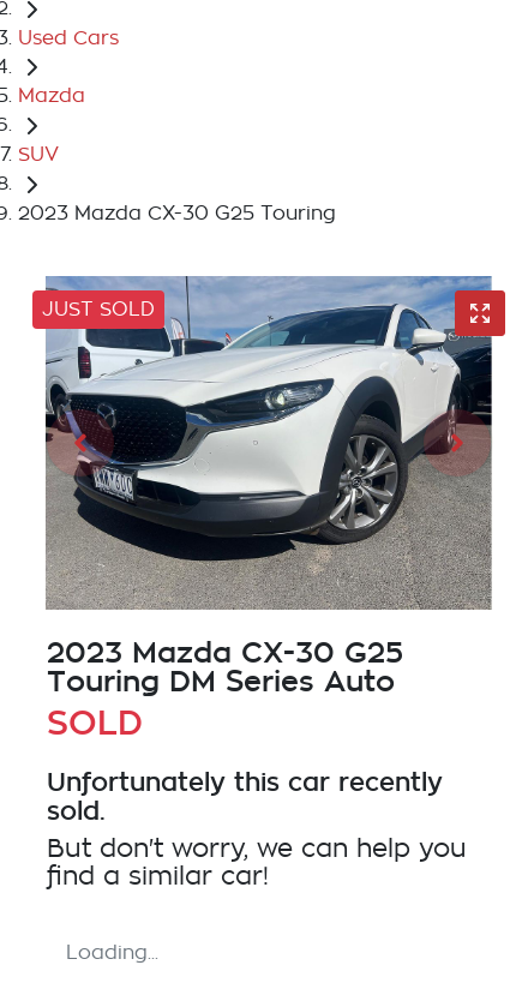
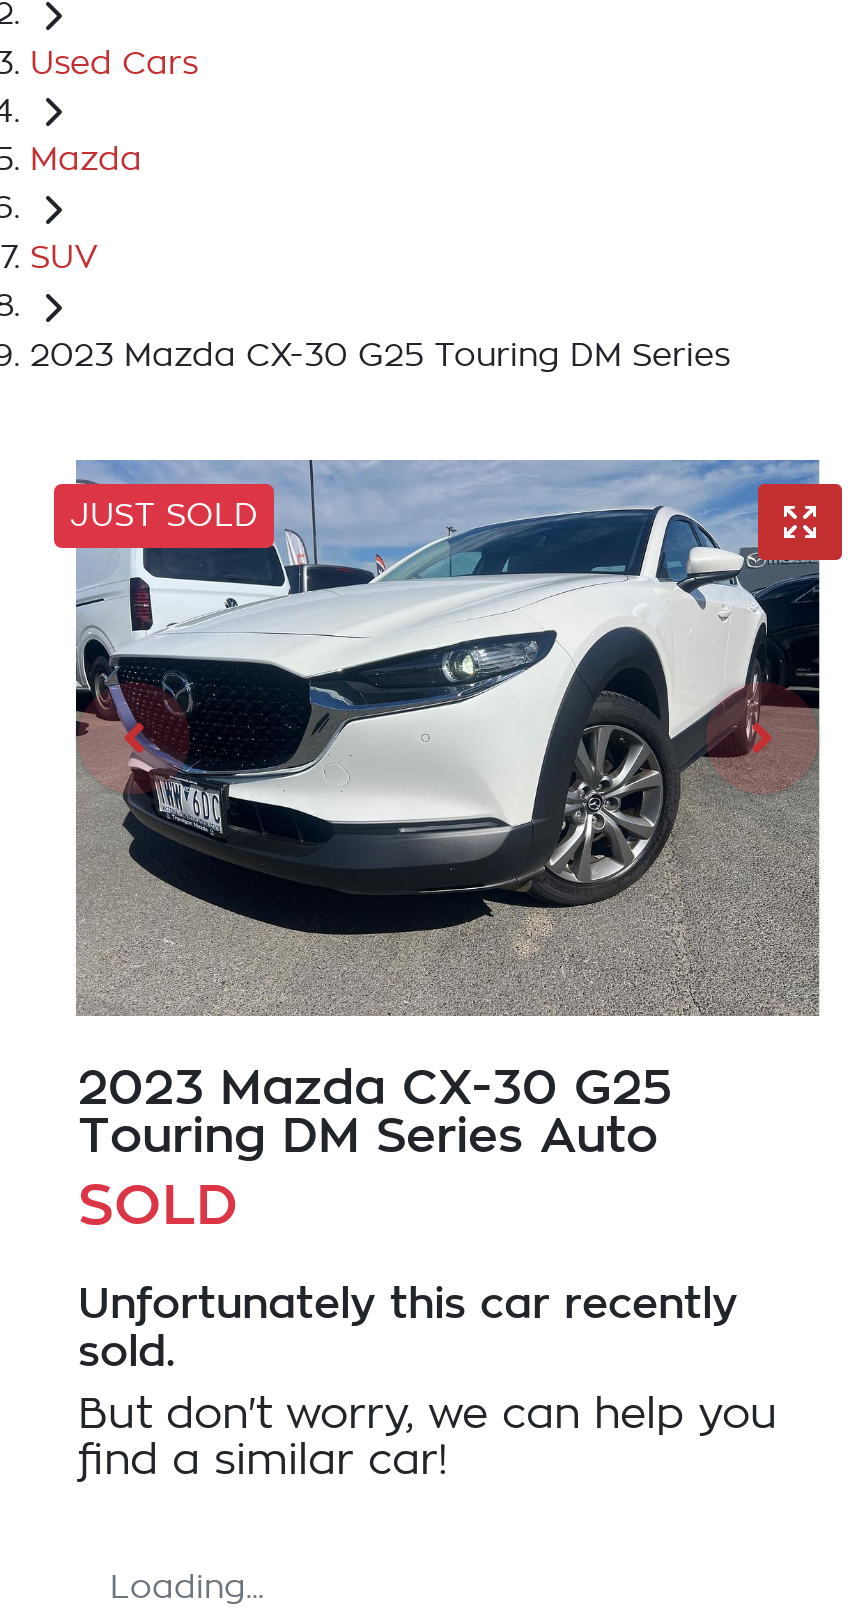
[18,204,336,223] 2023 Mazda CX-30 G25 Touring -> [30,339,730,371] 2023 Mazda CX-30 G25 Touring DM Series

